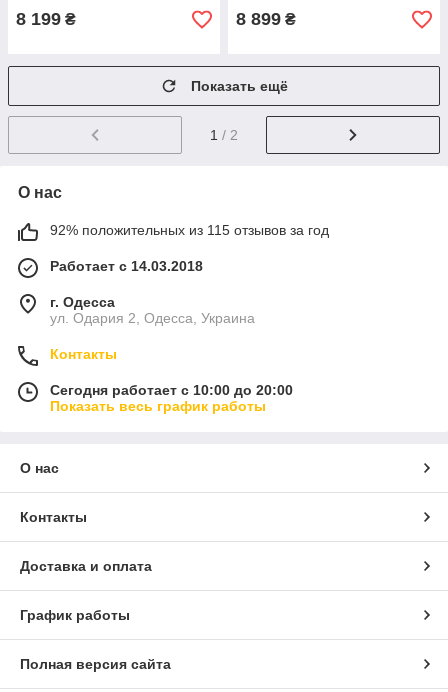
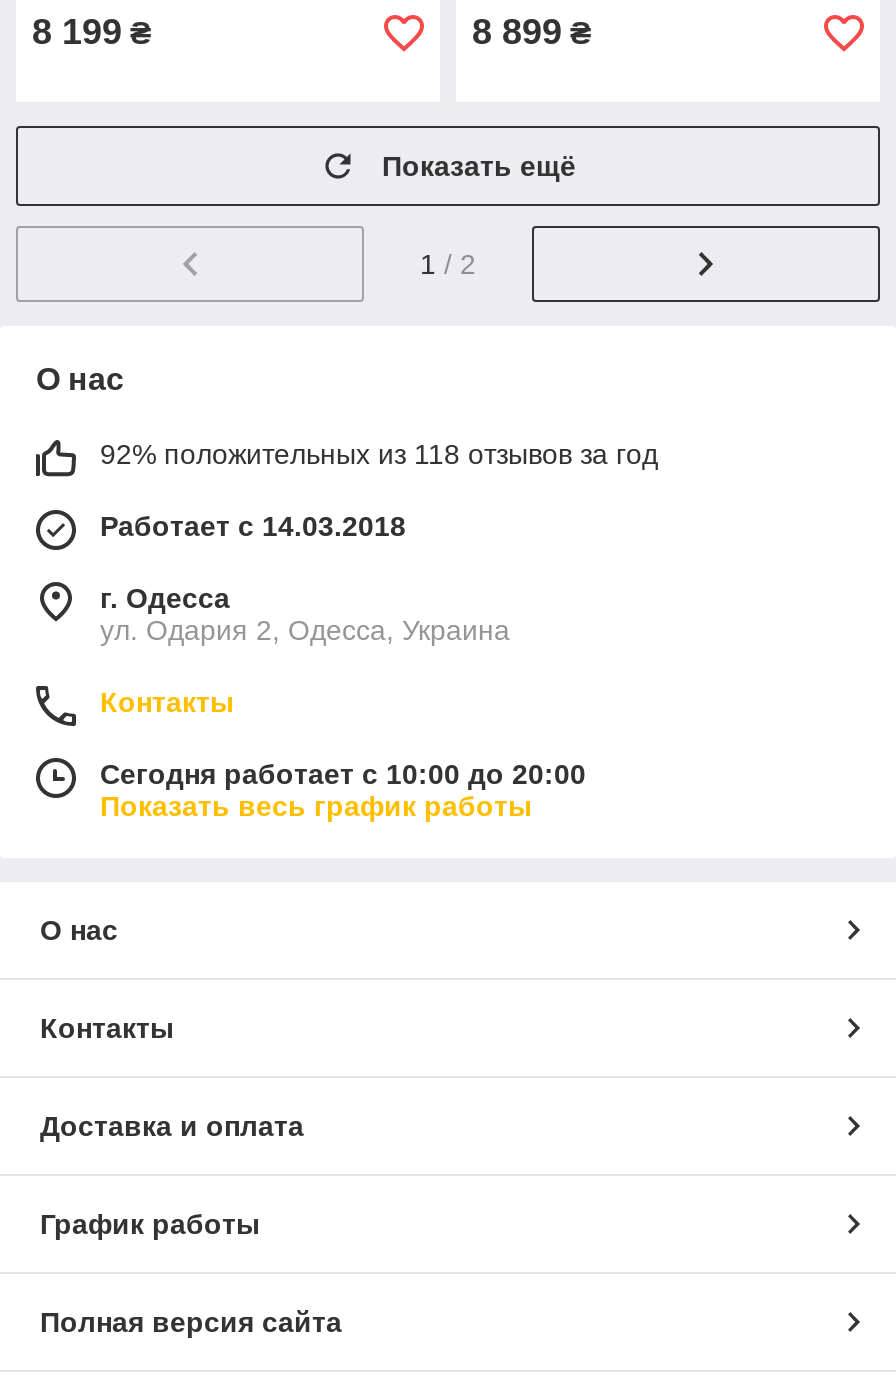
[50,222,329,238] 92% положительных из 115 отзывов за год -> [100,438,658,470] 92% положительных из 118 отзывов за год

